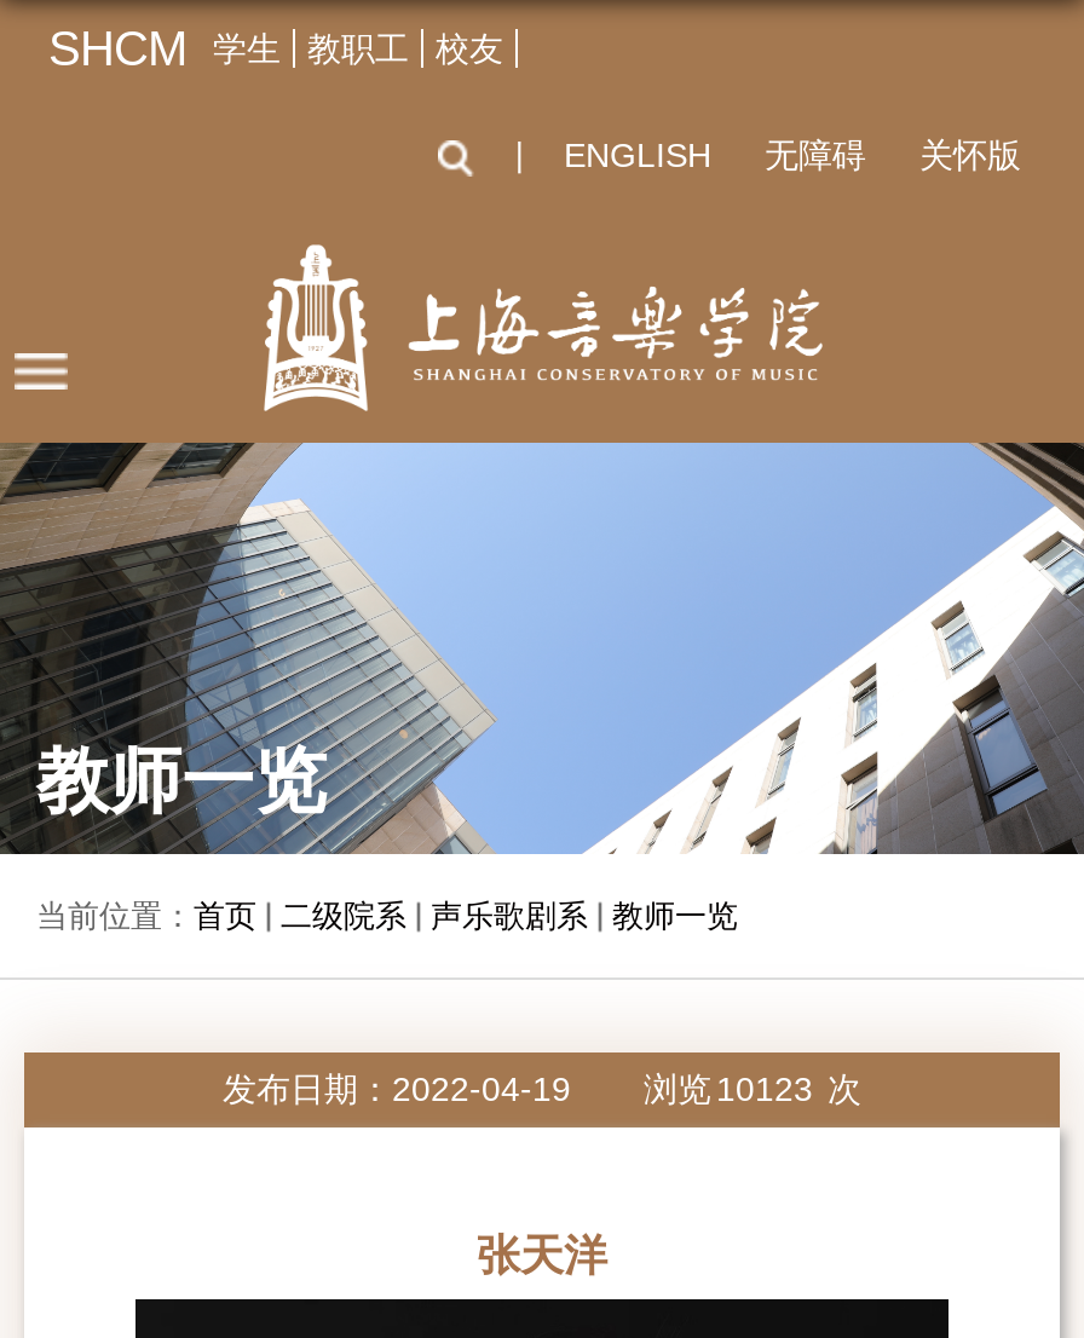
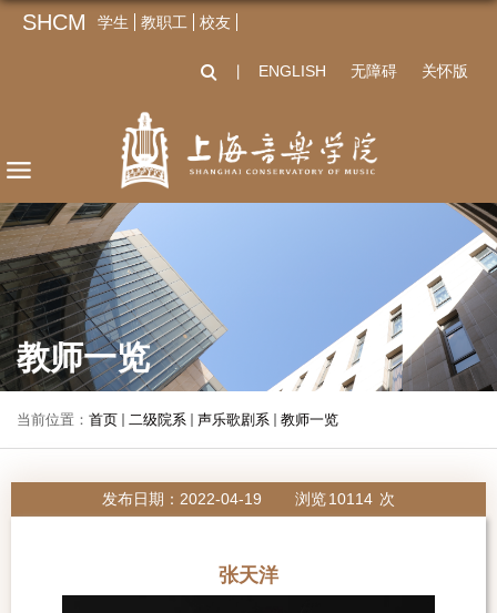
[223,1069,861,1108] 发布日期：2022-04-19 浏览 10123 次 -> [102,490,395,508] 发布日期：2022-04-19 浏览 10114 次

